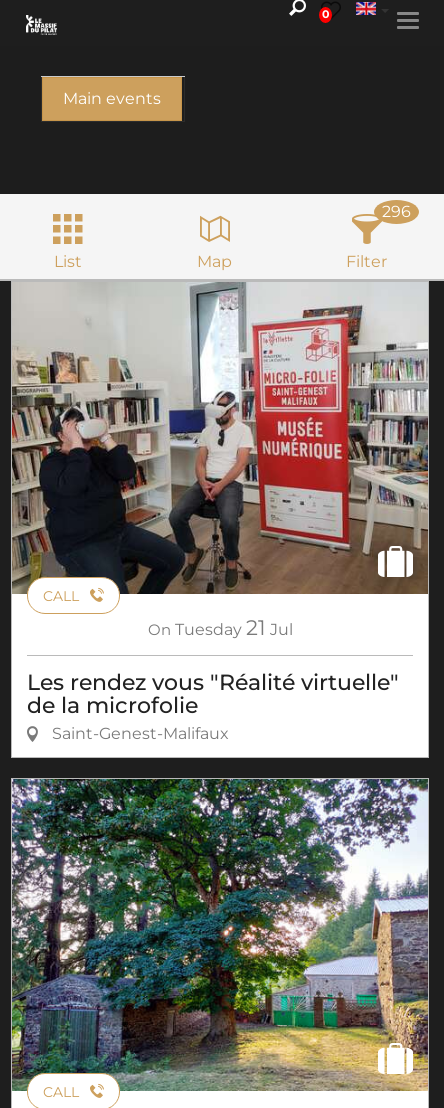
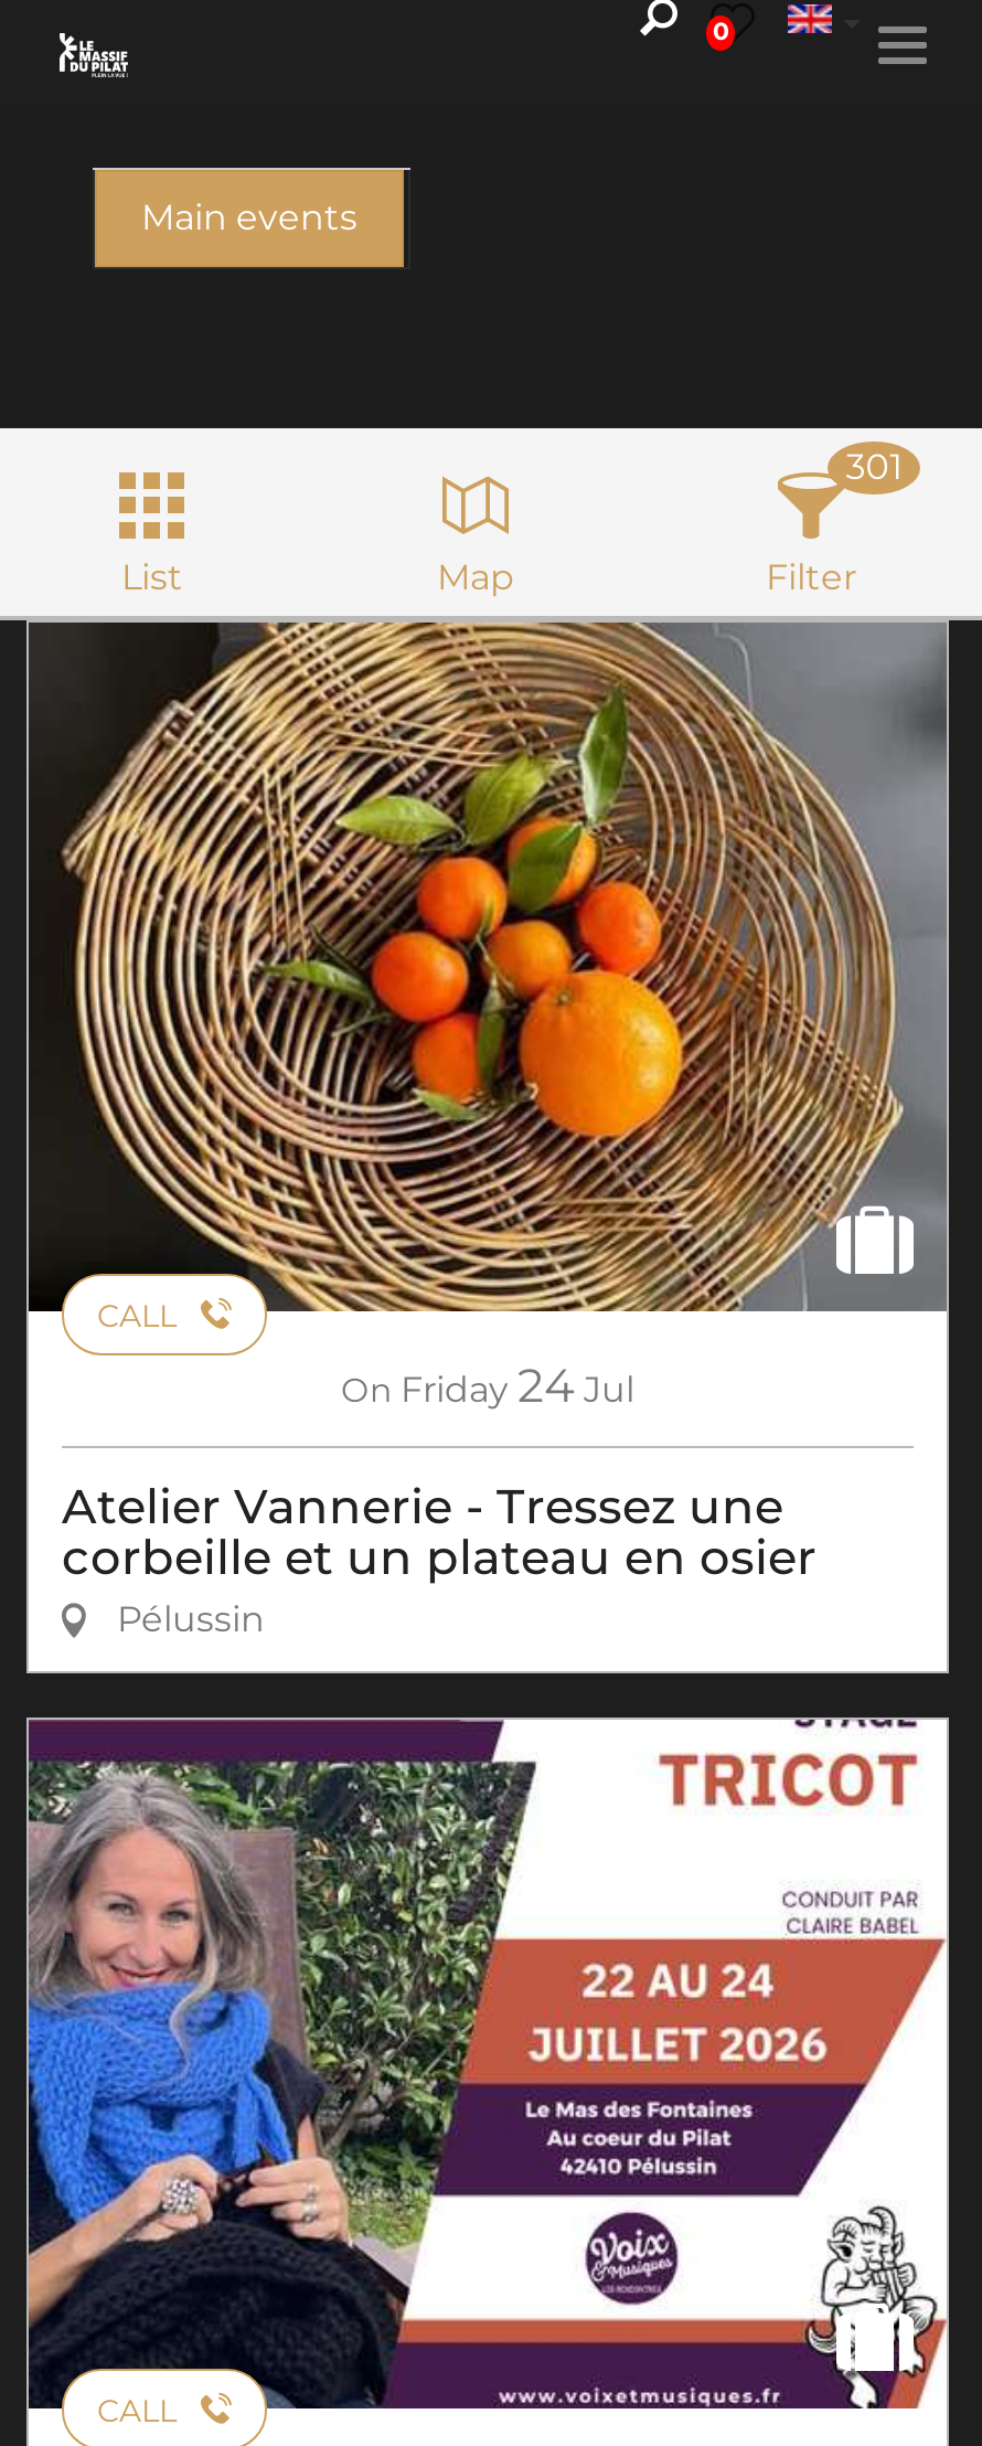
[382,202,411,221] 296 -> [846,446,903,488] 301
[11,282,429,639] [image] | On Tuesday 21 Jul -> [29,620,949,1412] [image] | On Friday 24 Jul
[27,668,399,742] Les rendez vous "Réalité virtuelle" | de la microfolie | Saint-Genest-Malifaux -> [62,1476,816,1639] Atelier Vannerie - Tressez une | corbeille et un plateau en osier | Pélussin
[11,778,429,1092] [image] -> [26,1717,949,2411] [image]

